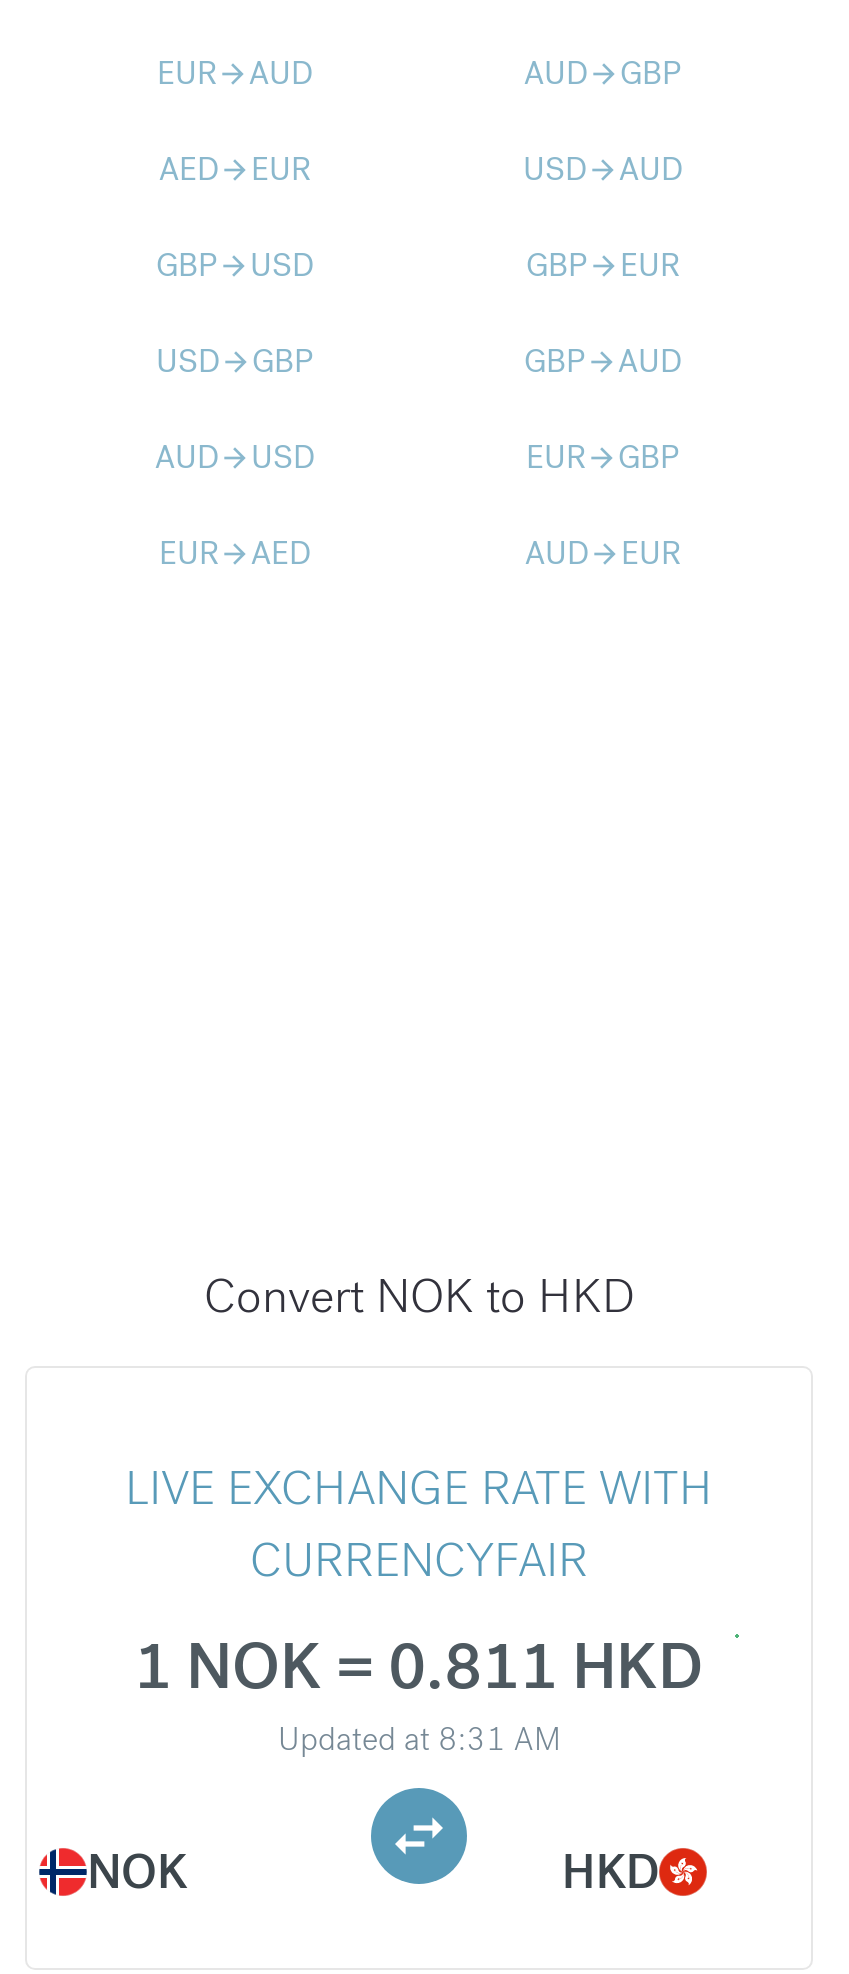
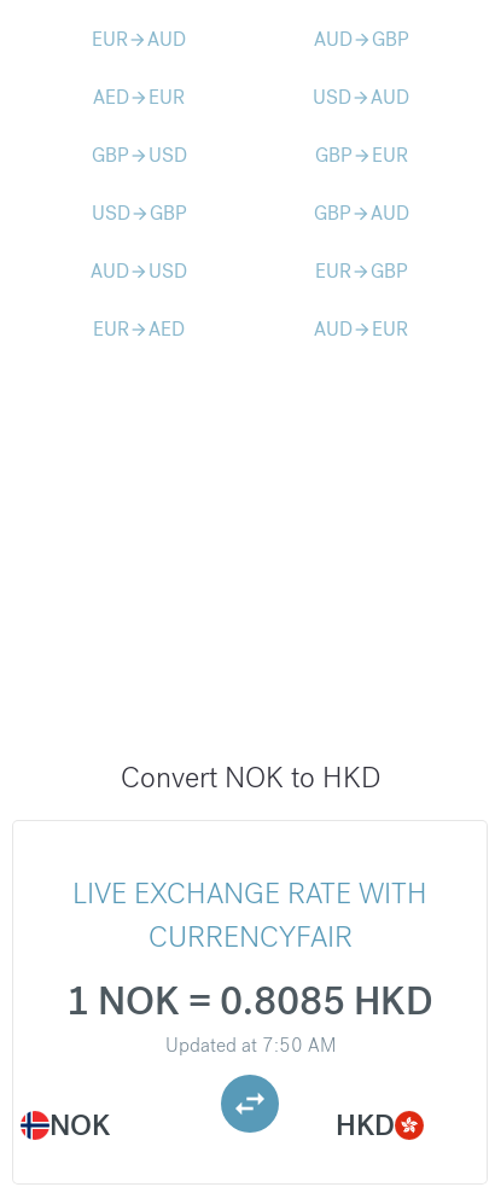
[134,1626,704,1708] 1 NOK = 0.811 HKD -> [66,977,433,1027] 1 NOK = 0.8085 HKD
[278,1718,560,1760] Updated at 8:31 AM -> [165,1033,335,1058] Updated at 7:50 AM

